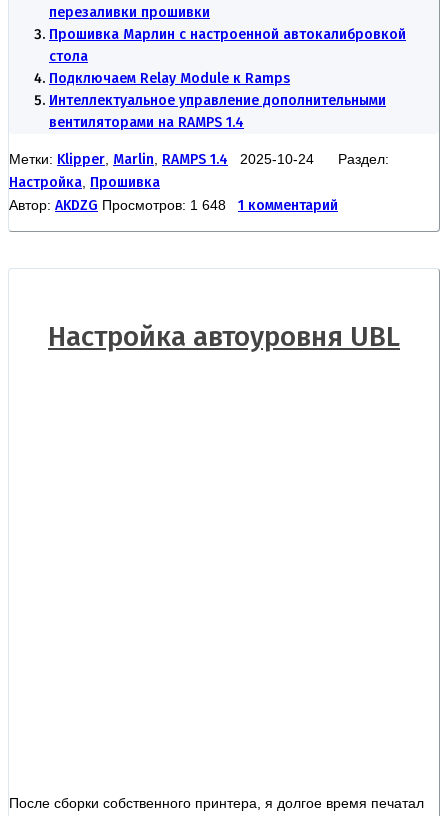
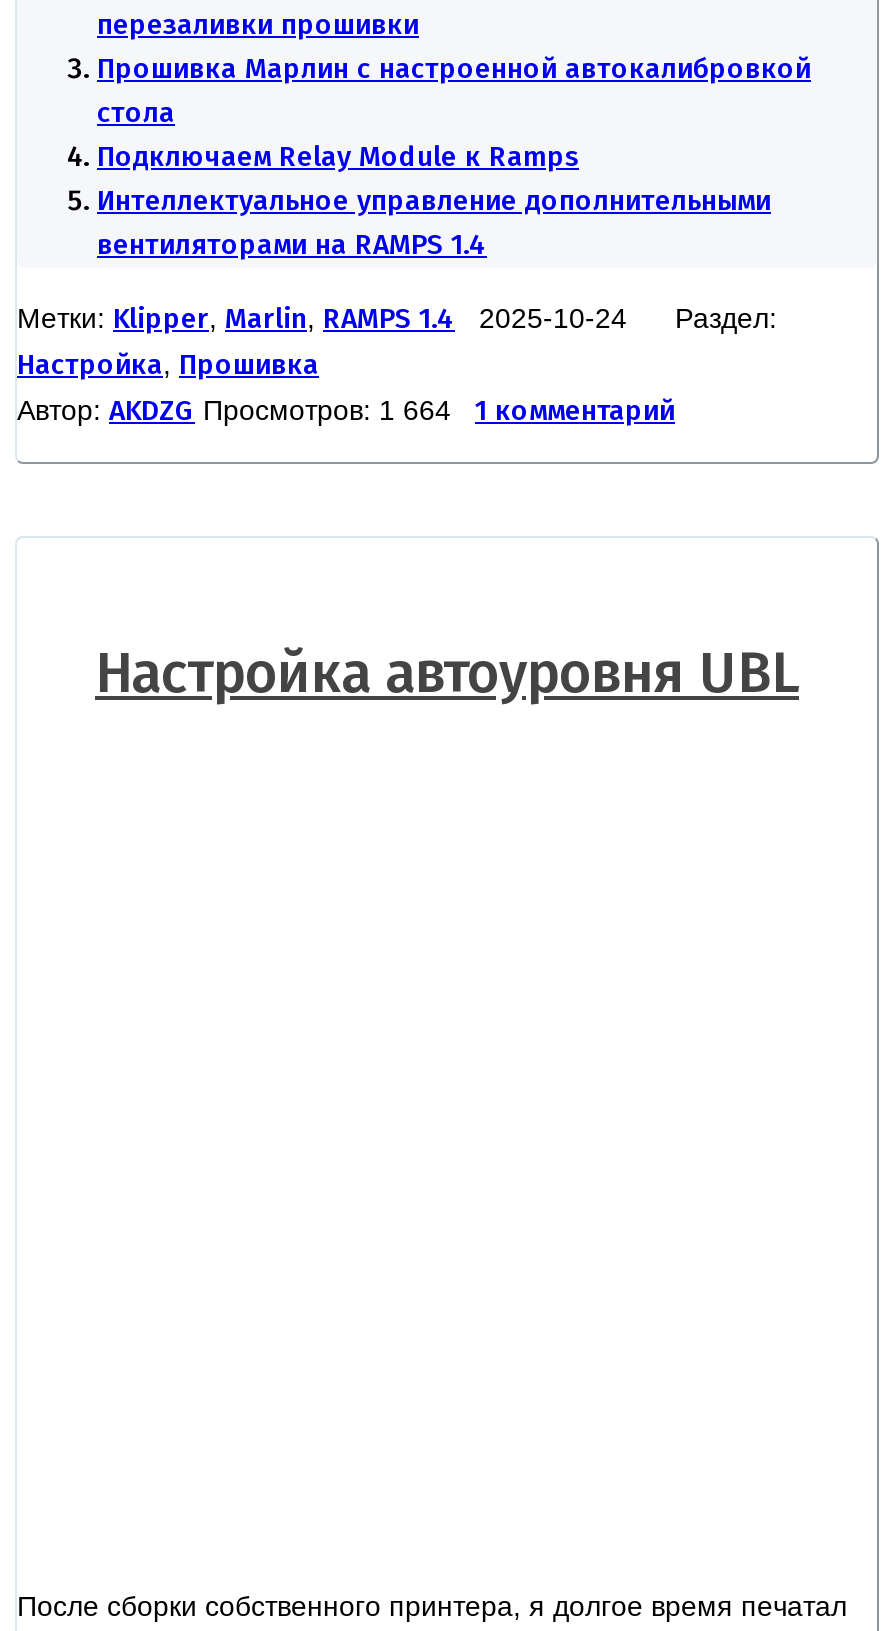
[9,197,338,214] Автор: AKDZG Просмотров: 1 648 1 комментарий -> [17,393,675,427] Автор: AKDZG Просмотров: 1 664 1 комментарий

